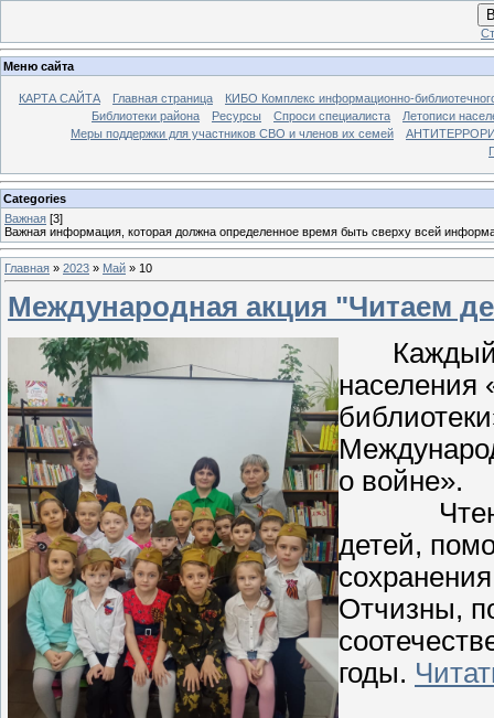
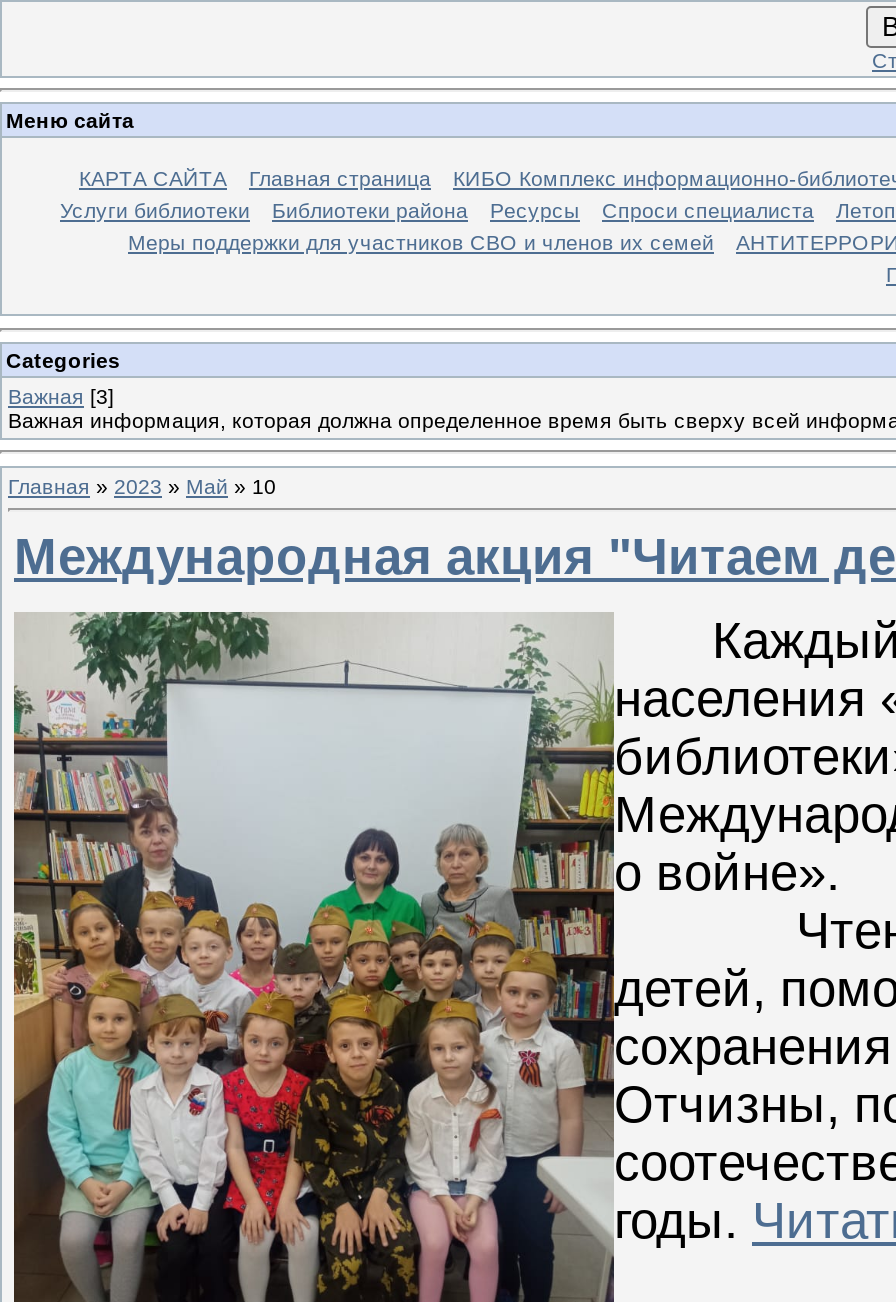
none -> [60,199,250,223] Услуги библиотеки

